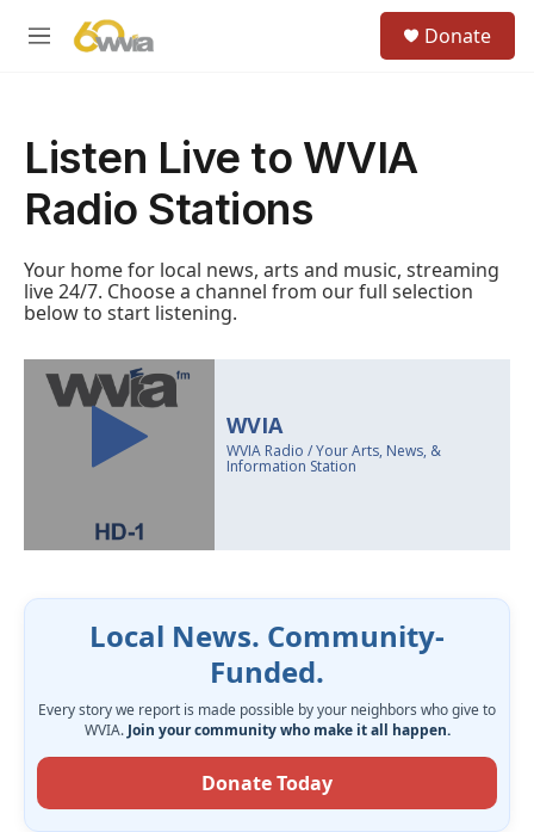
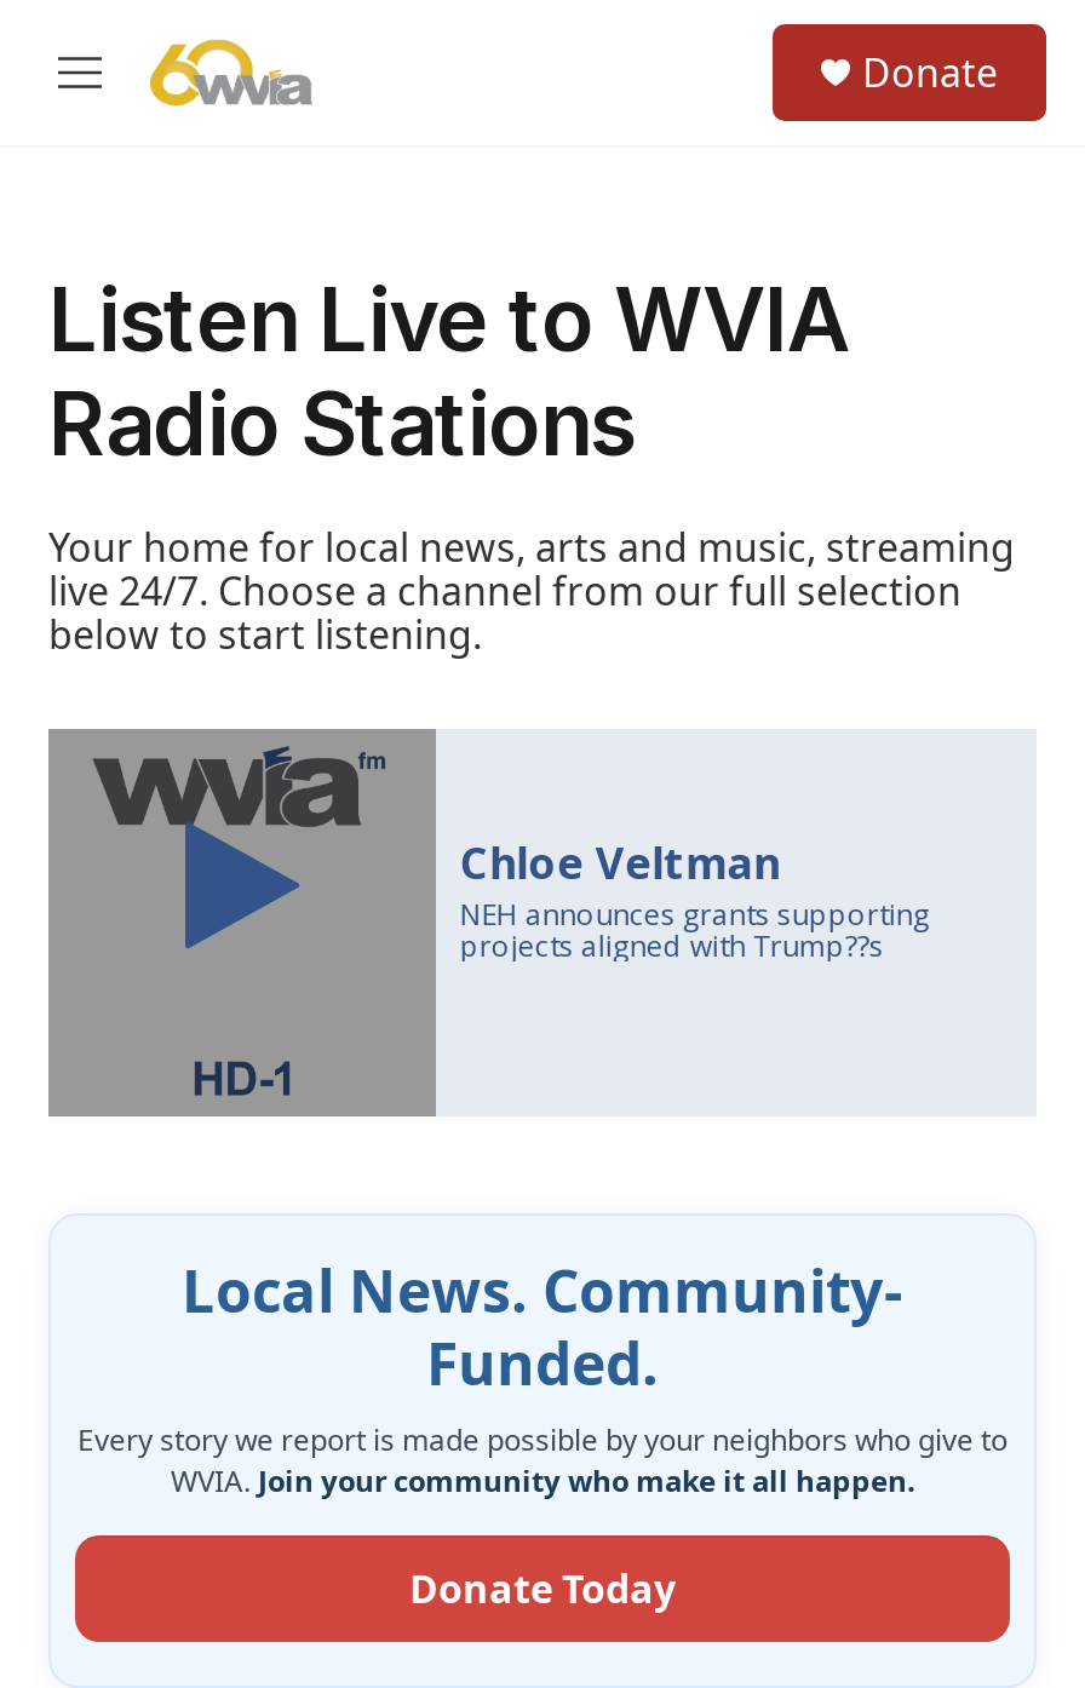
[226,411,441,476] WVIA | WVIA Radio / Your Arts, News, & | Information Station -> [460,833,930,966] Chloe Veltman | NEH announces grants supporting | projects aligned with Trump??s

